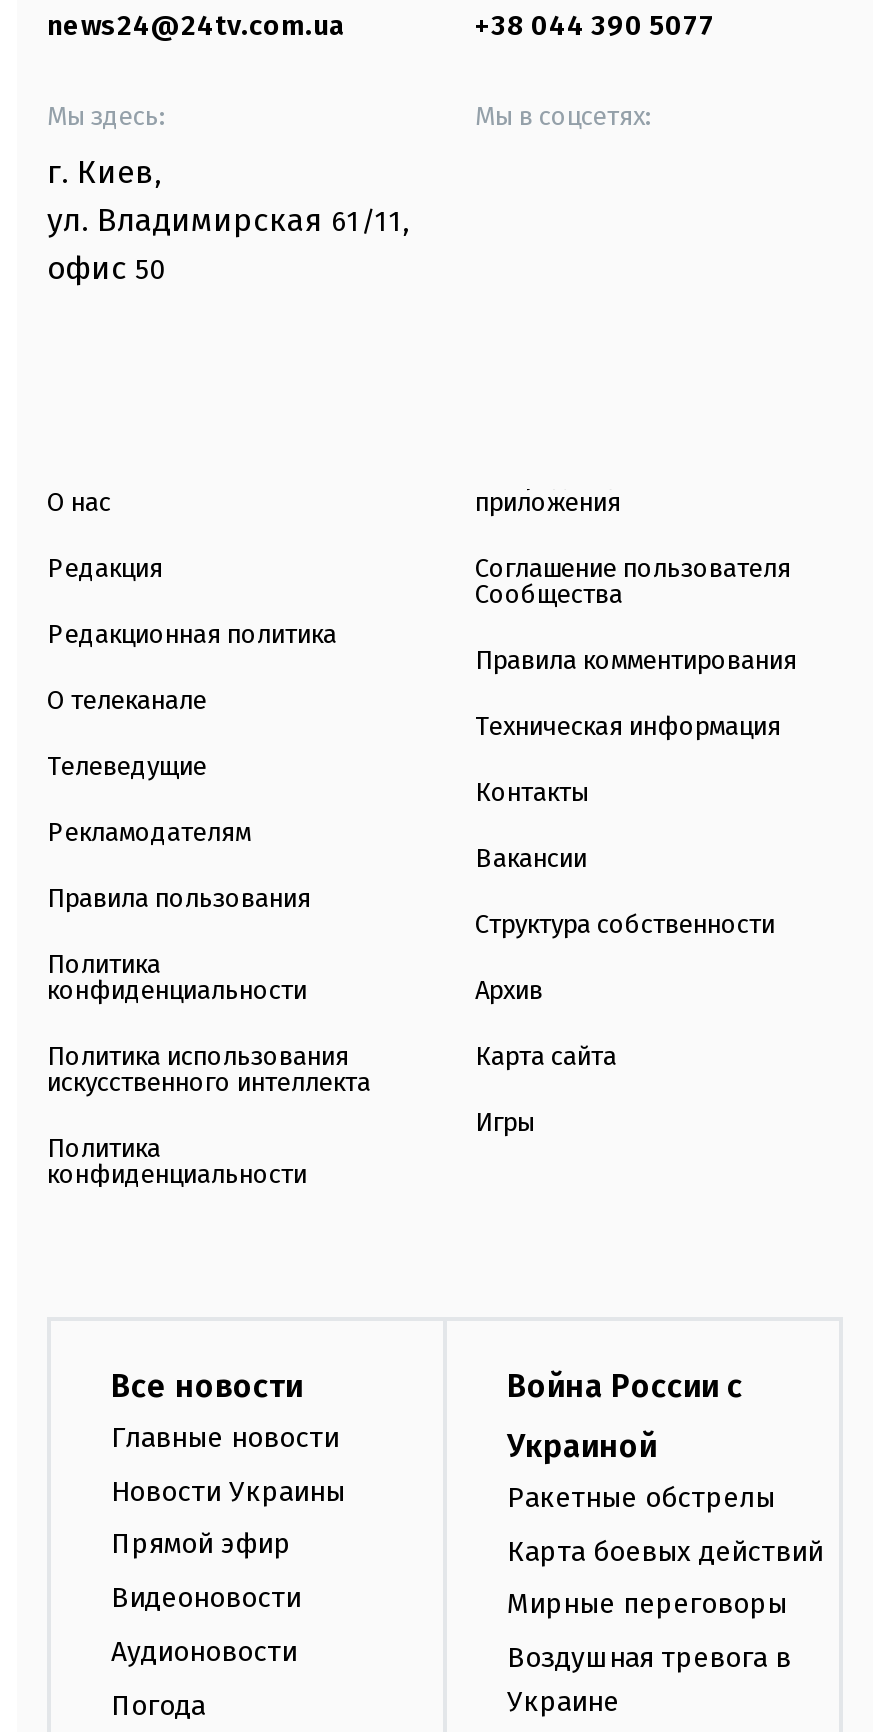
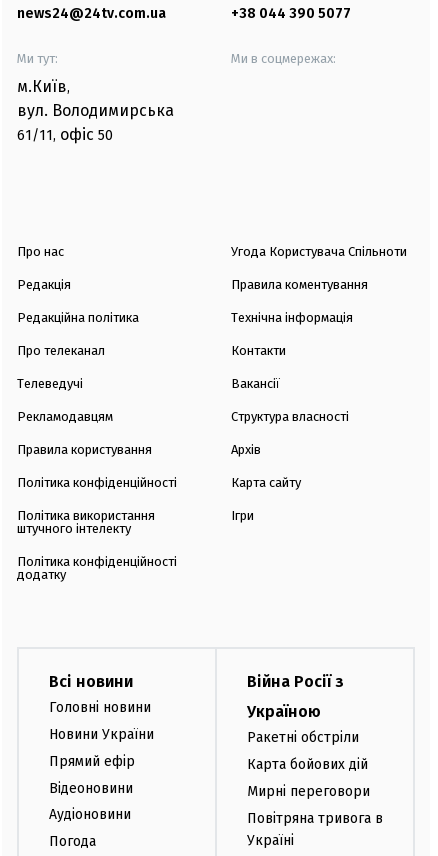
[47,100,409,286] Мы здесь: | г. Киев, | ул. Владимирская 61/11, | офис 50 -> [17,51,174,144] Ми тут: | м.Київ, | вул. Володимирська | 61/11, офіс 50
[475,100,651,130] Мы в соцсетях: -> [231,51,336,66] Ми в соцмережах:
[47,486,371,1188] О нас | Редакция | Редакционная политика | О телеканале | Телеведущие | Рекламодателям | Правила пользования | Политика | конфиденциальности | Политика использования | искусственного интеллекта | Политика | конфиденциальности -> [17,244,177,582] Про нас | Редакція | Редакційна політика | Про телеканал | Телеведучі | Рекламодавцям | Правила користування | Політика конфіденційності | Політика використання | штучного інтелекту | Політика конфіденційності | додатку
[475,486,797,1136] приложения | Соглашение пользователя | Сообщества | Правила комментирования | Техническая информация | Контакты | Вакансии | Структура собственности | Архив | Карта сайта | Игры -> [231,244,407,523] Угода Користувача Спільноти | Правила коментування | Технічна інформація | Контакти | Вакансії | Структура власності | Архів | Карта сайту | Ігри
[111,1366,345,1669] Все новости | Главные новости | Новости Украины | Прямой эфир | Видеоновости | Аудионовости -> [49,672,154,823] Всі новини | Головні новини | Новини України | Прямий ефір | Відеоновини | Аудіоновини
[507,1366,743,1404] Война России с -> [247,672,344,691] Війна Росії з
[507,1426,775,1514] Украиной | Ракетные обстрелы -> [247,702,359,746] Україною | Ракетні обстріли
[507,1534,823,1568] Карта боевых действий -> [247,756,368,773] Карта бойових дій
[507,1587,787,1621] Мирные переговоры -> [247,783,370,800] Мирні переговори
[507,1641,791,1719] Воздушная тревога в | Украине -> [247,809,383,848] Повітряна тривога в | Україні

